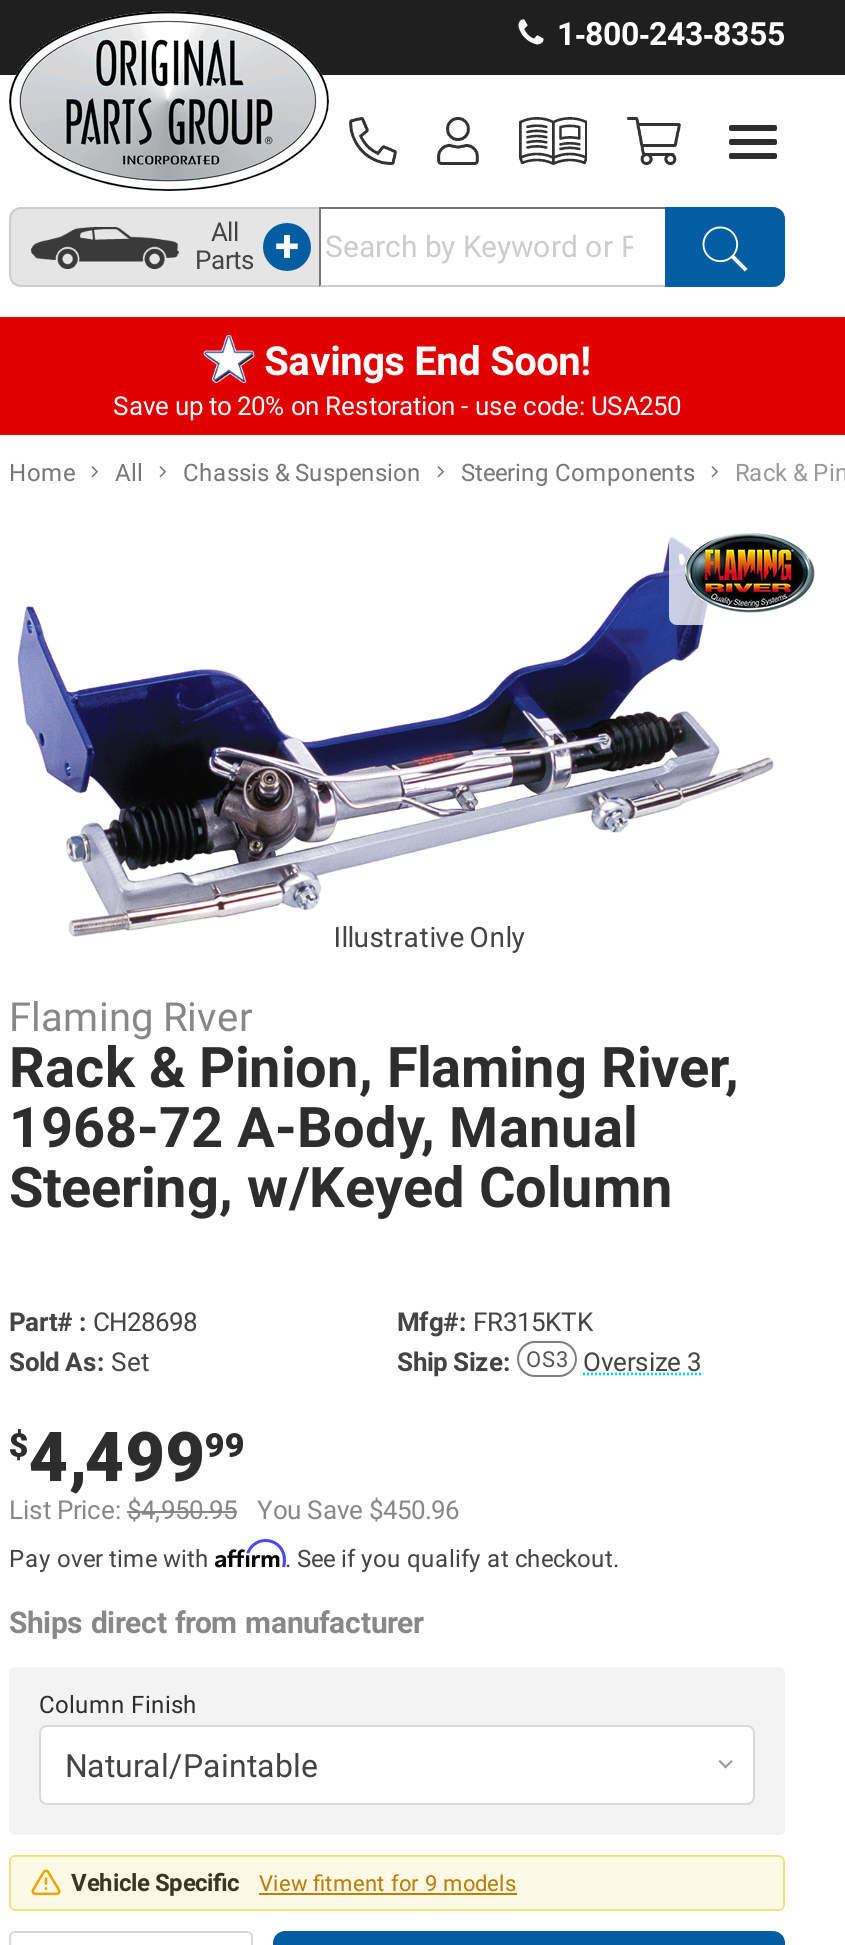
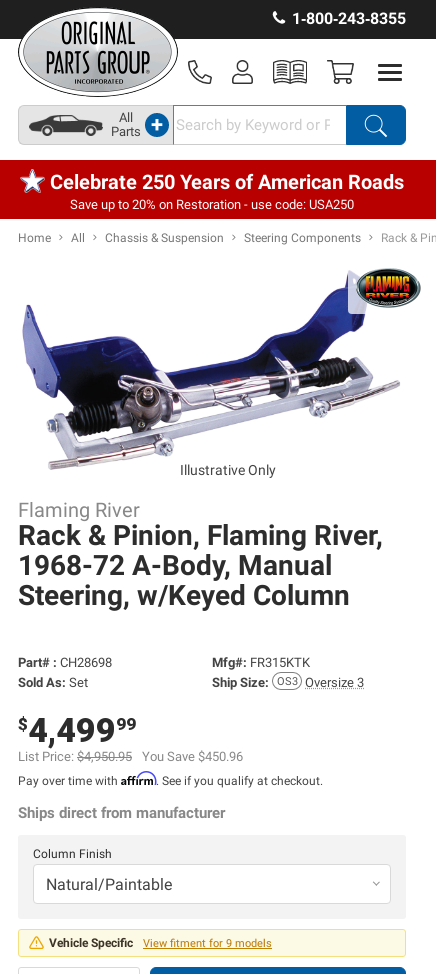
[264,337,590,385] Savings End Soon! -> [50,170,404,194] Celebrate 250 Years of American Roads

